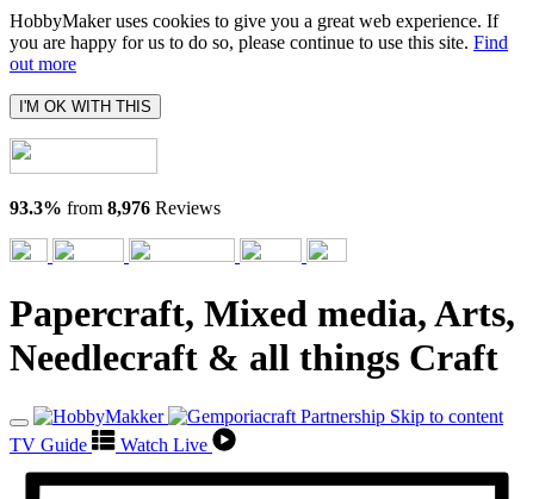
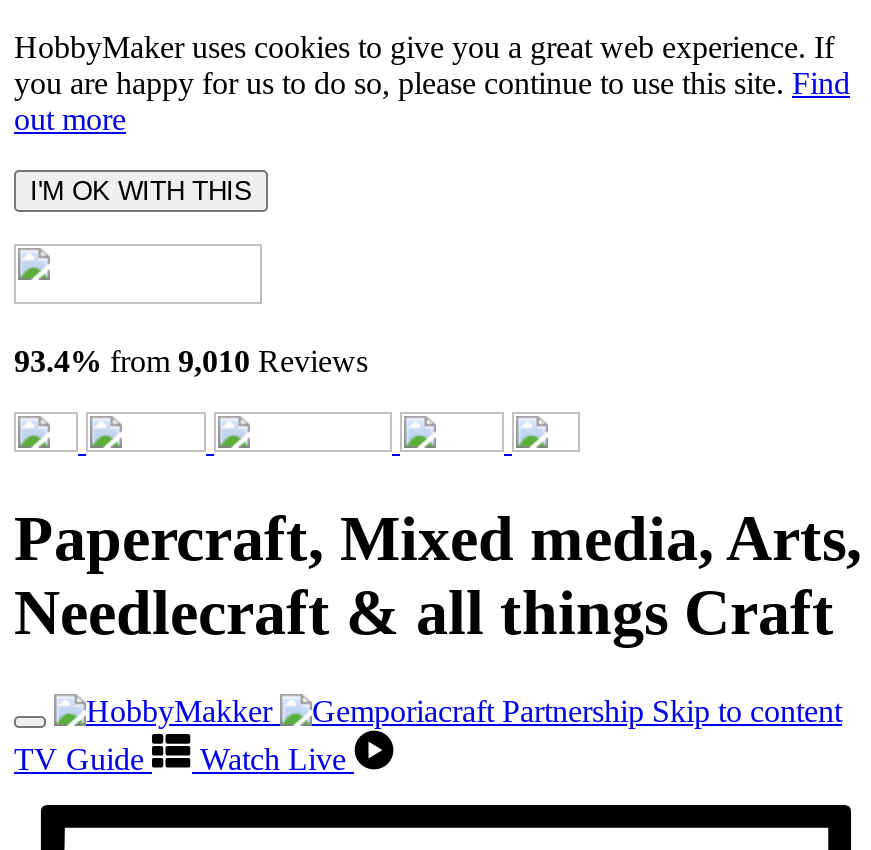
[10,198,221,218] 93.3% from 8,976 Reviews -> [14,344,368,378] 93.4% from 9,010 Reviews

